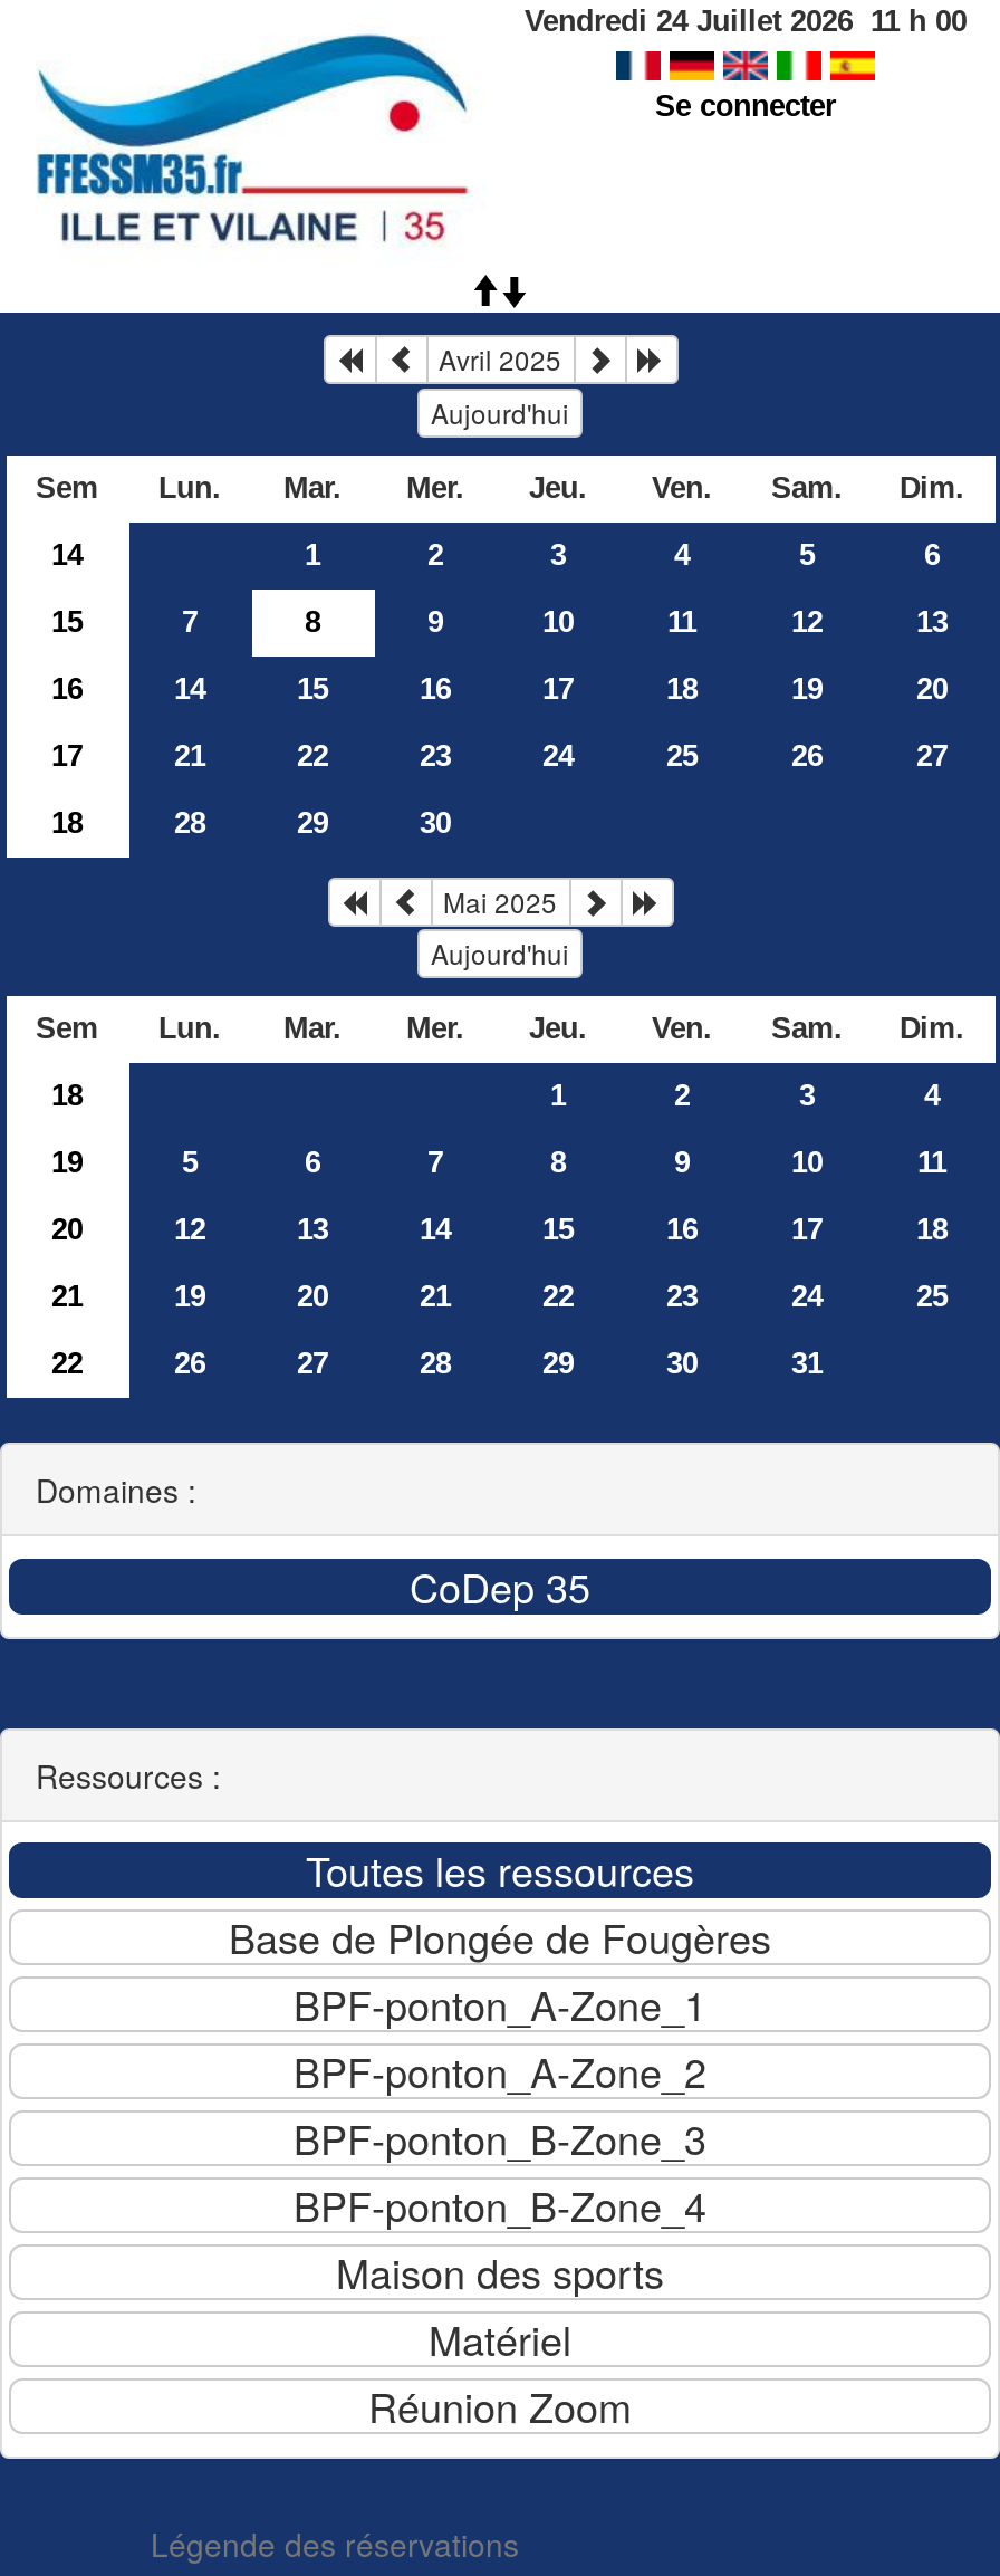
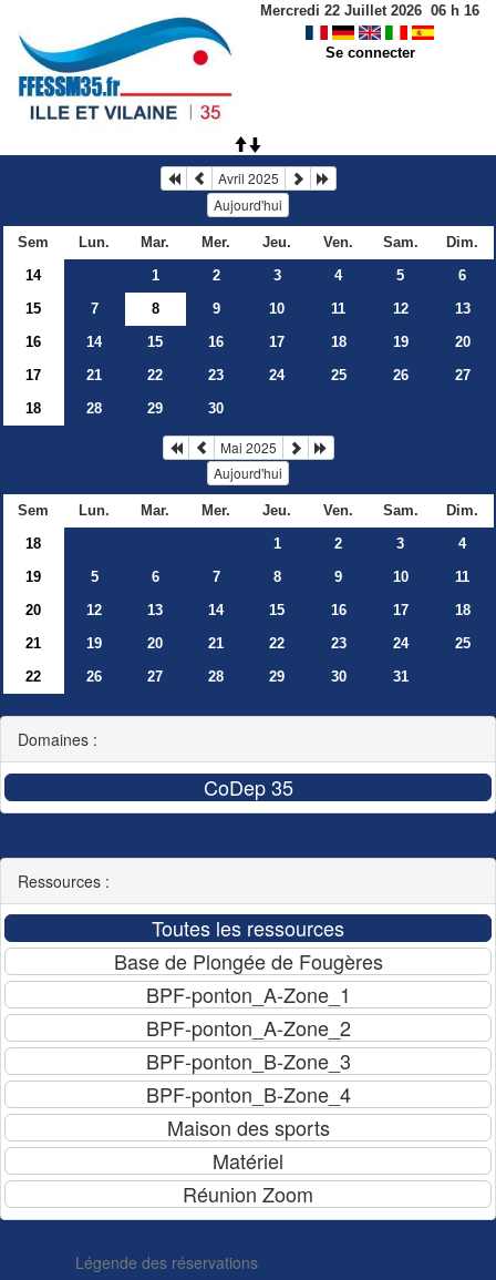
[525,4,967,38] Vendredi 24 Juillet 2026 11 h 00 -> [260,2,479,19] Mercredi 22 Juillet 2026 06 h 16

